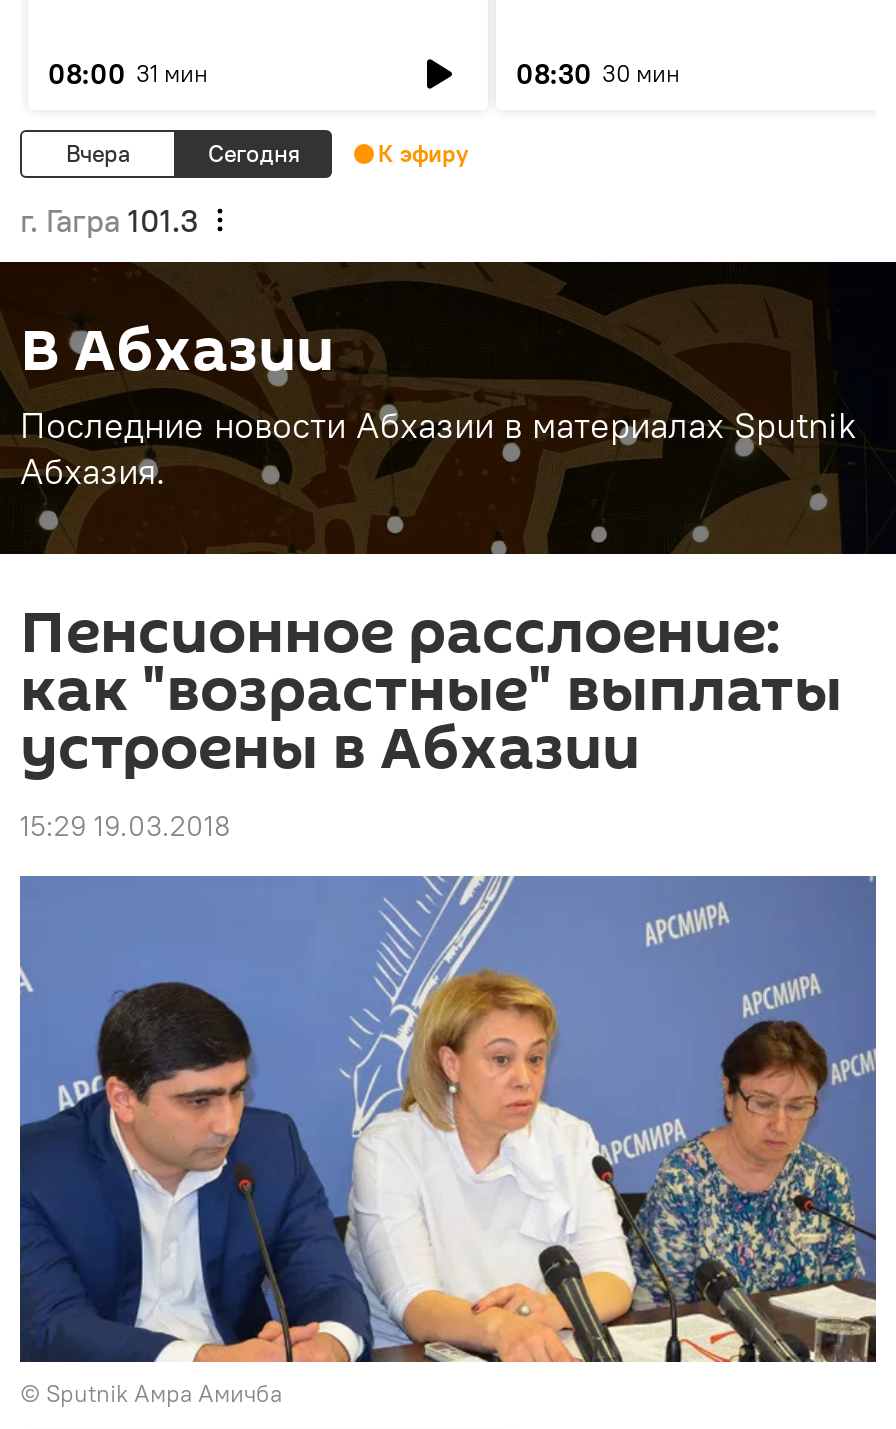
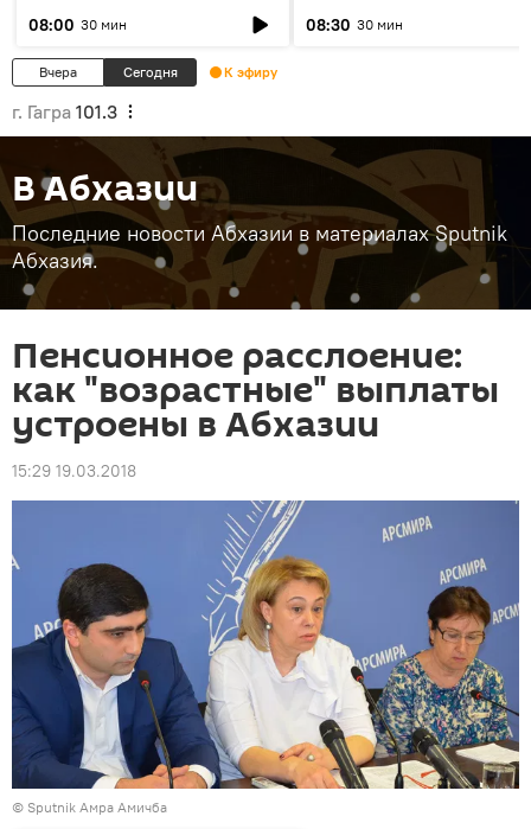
[48,56,208,92] 08:00 31 мин -> [28,14,127,36] 08:00 30 мин

